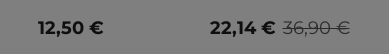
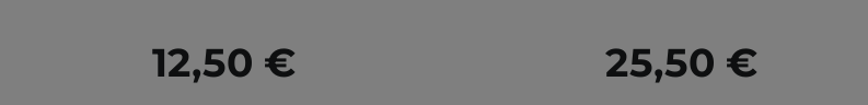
[209,17,349,39] 36,90 € | 22,14 € -> [605,39,759,87] 25,50 €

